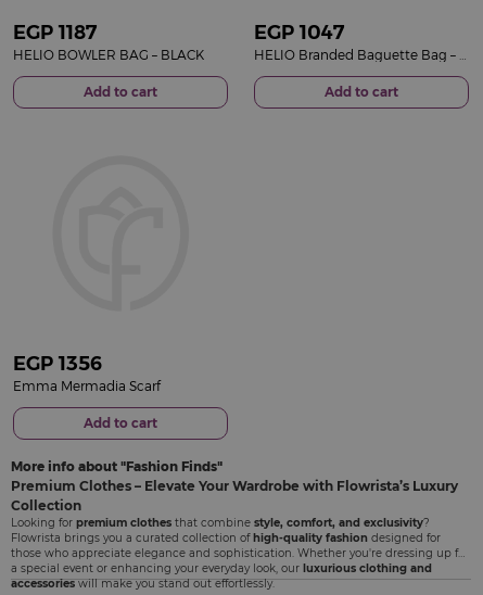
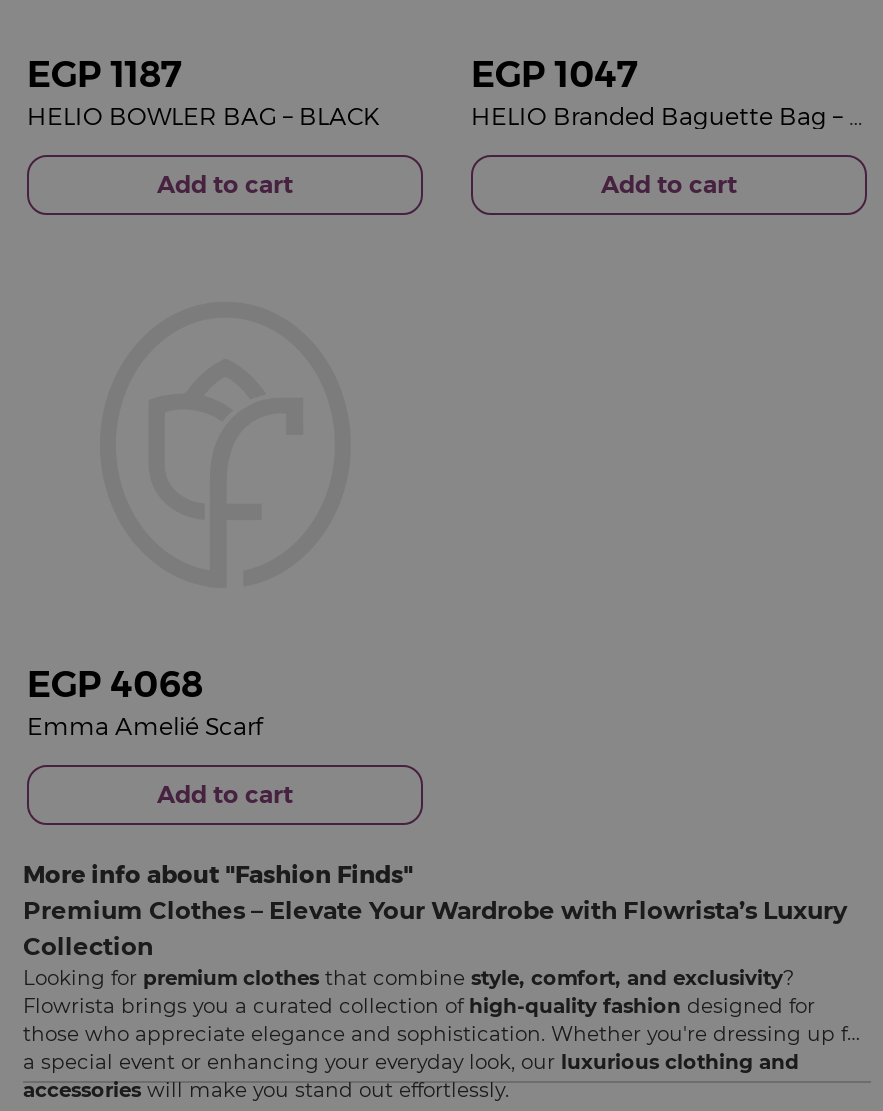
[13,351,102,375] EGP 1356 -> [27,662,203,706] EGP 4068
[13,378,161,394] Emma Mermadia Scarf -> [27,710,263,740] Emma Amelié Scarf

